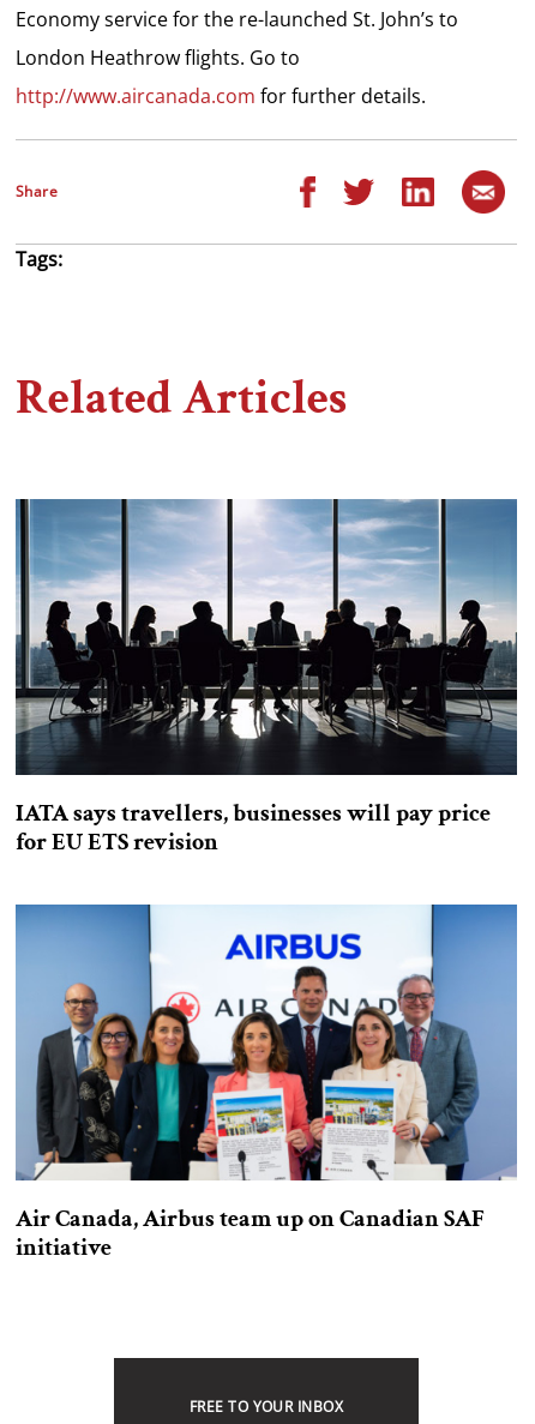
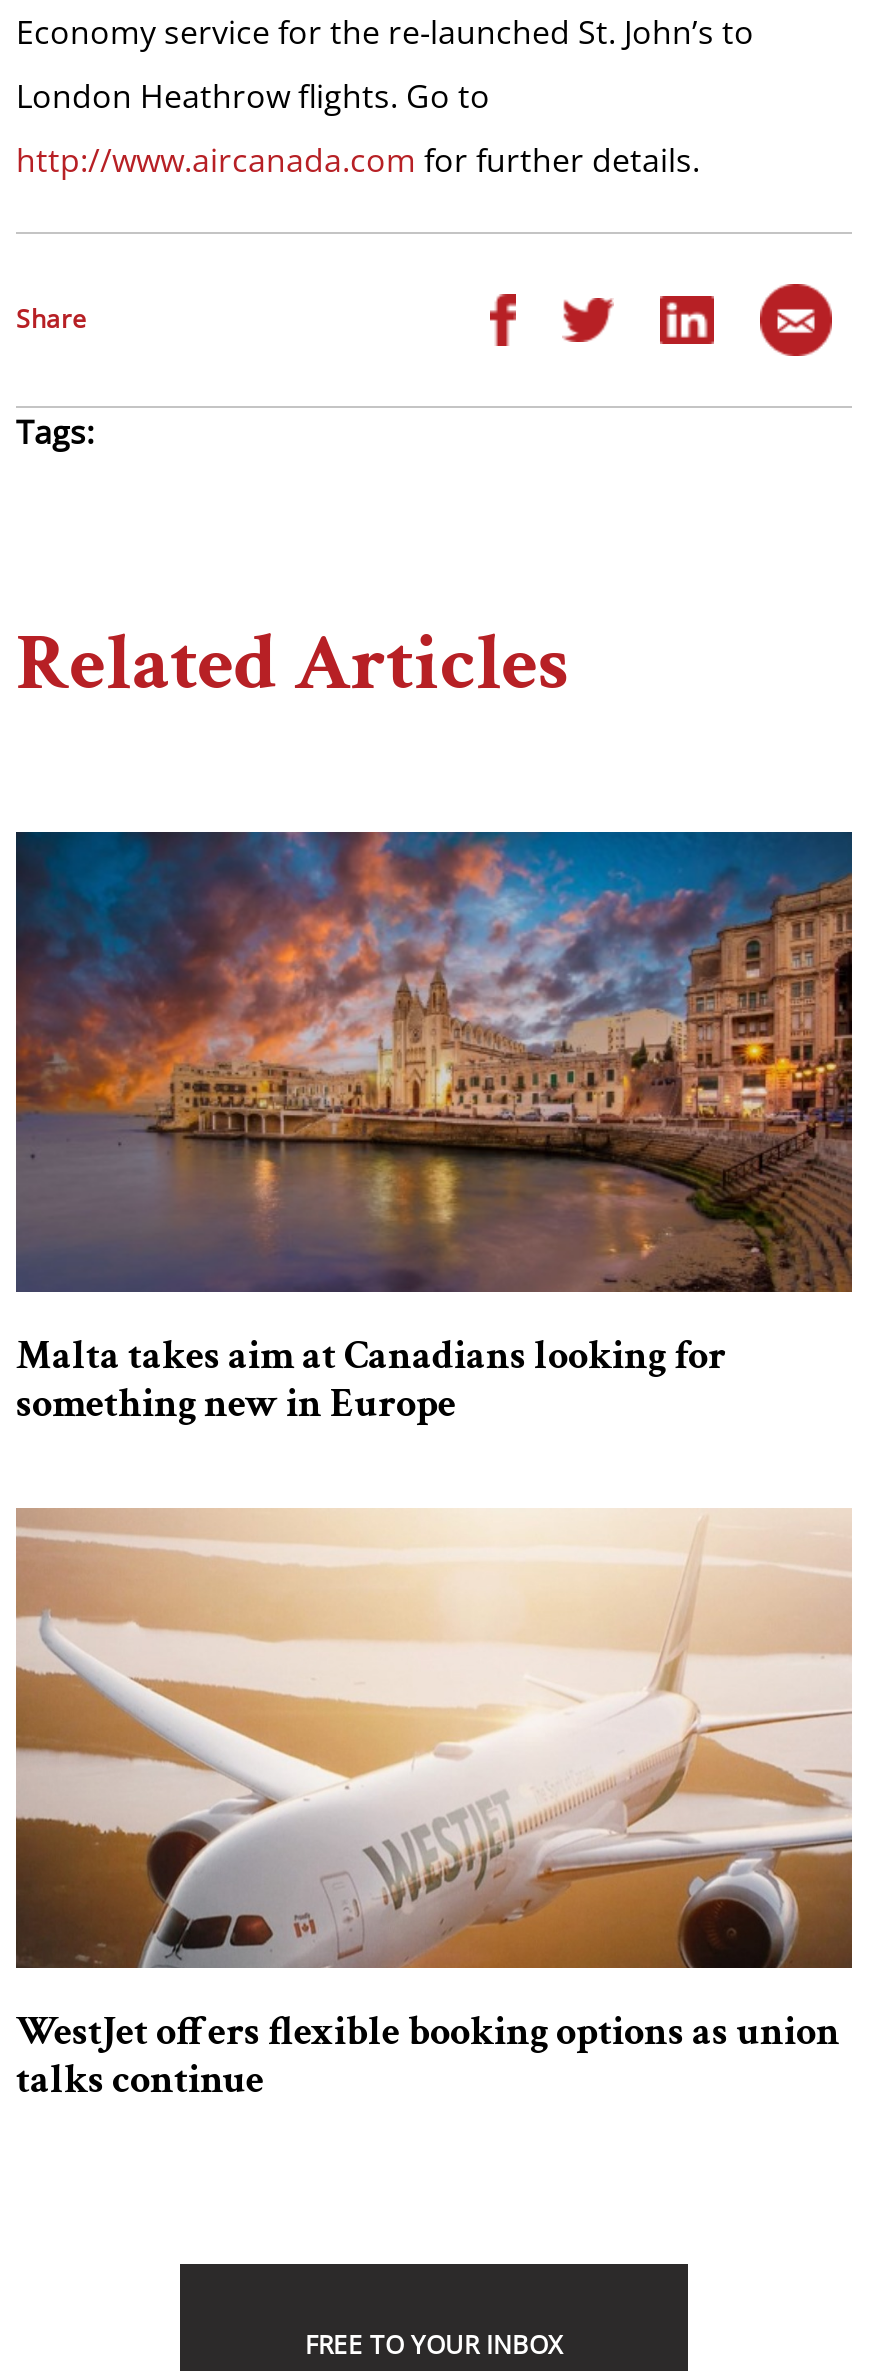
[14,498,518,858] [image] | IATA says travellers, businesses will pay price | for EU ETS revision -> [14,830,854,1430] [image] | Malta takes aim at Canadians looking for | something new in Europe
[14,903,518,1263] [image] | Air Canada, Airbus team up on Canadian SAF | initiative -> [14,1506,854,2106] [image] | WestJet offers flexible booking options as union | talks continue

